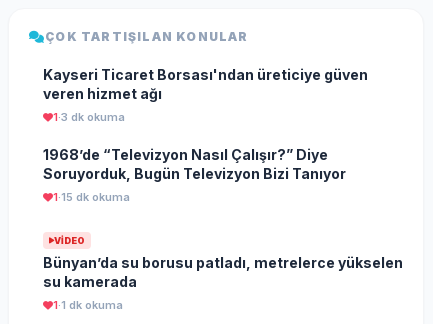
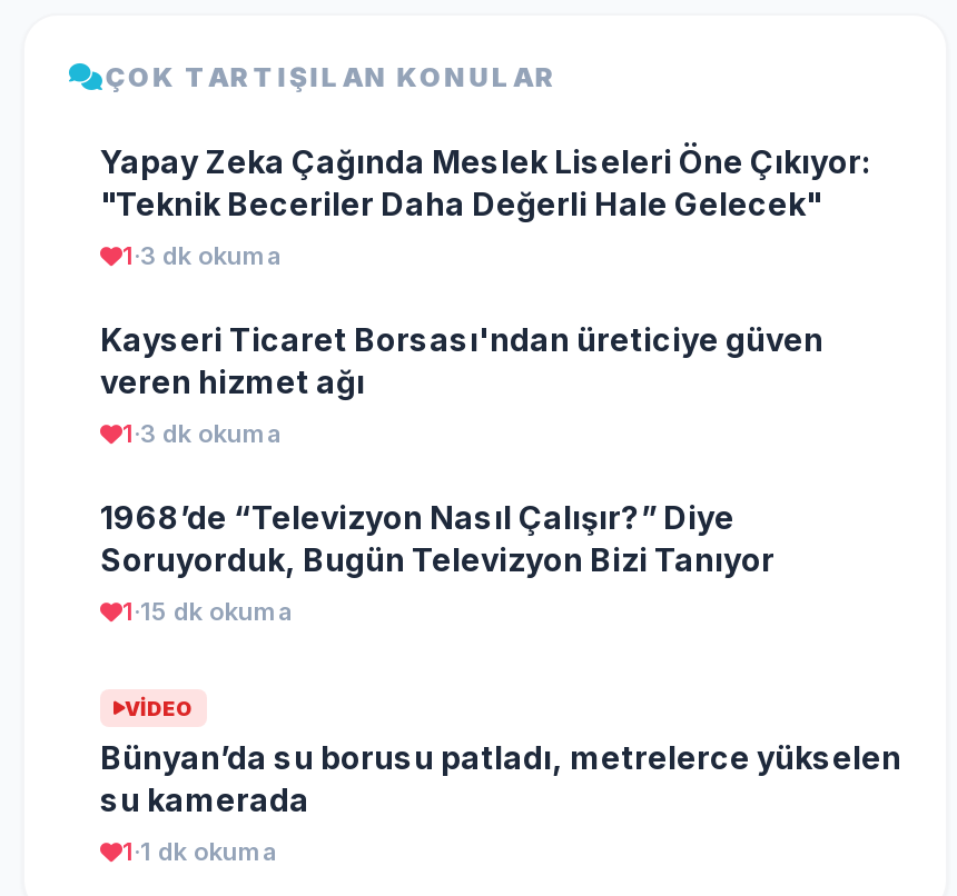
none -> [100,142,870,271] Yapay Zeka Çağında Meslek Liseleri Öne Çıkıyor: | "Teknik Beceriler Daha Değerli Hale Gelecek" | 1·3 dk okuma

